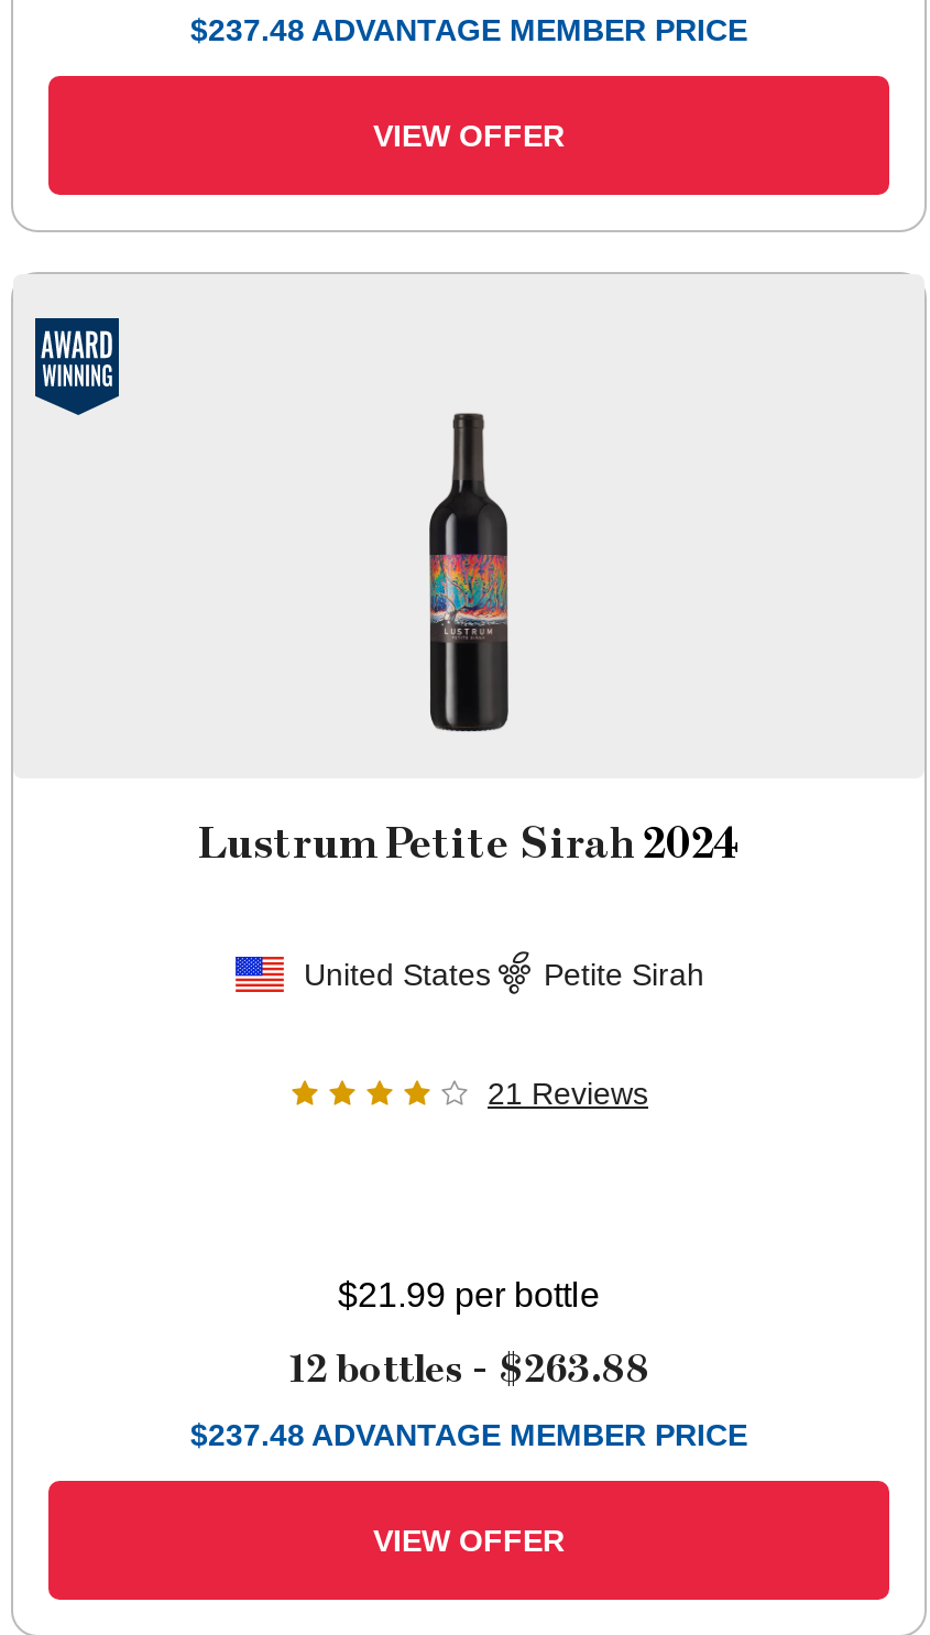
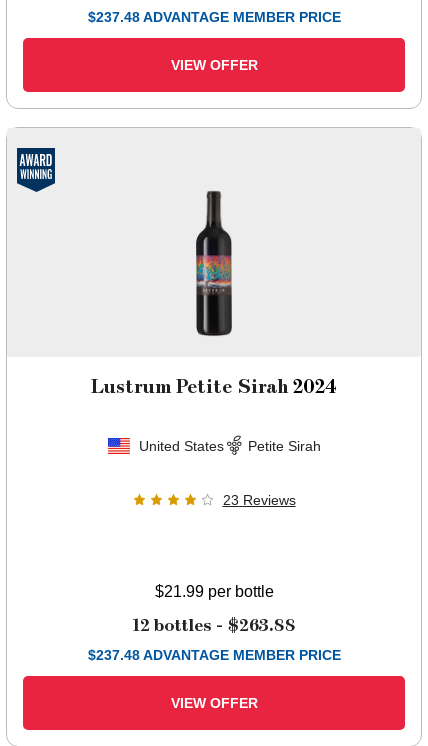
[488,1076,648,1111] 21 Reviews -> [222,492,295,508] 23 Reviews

